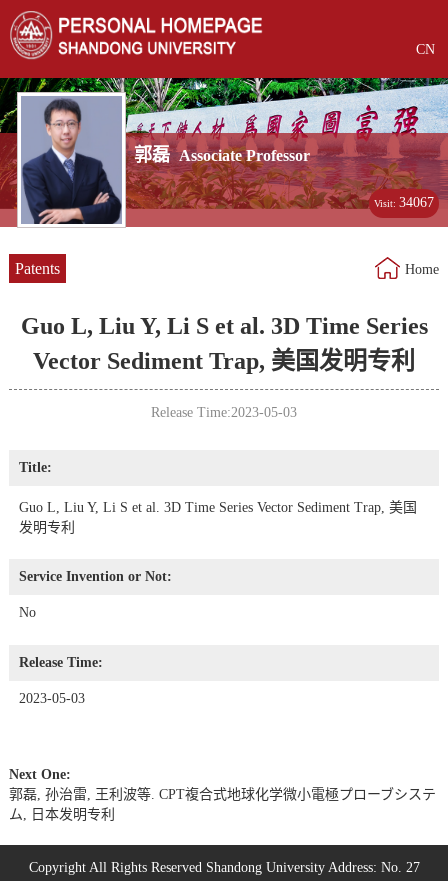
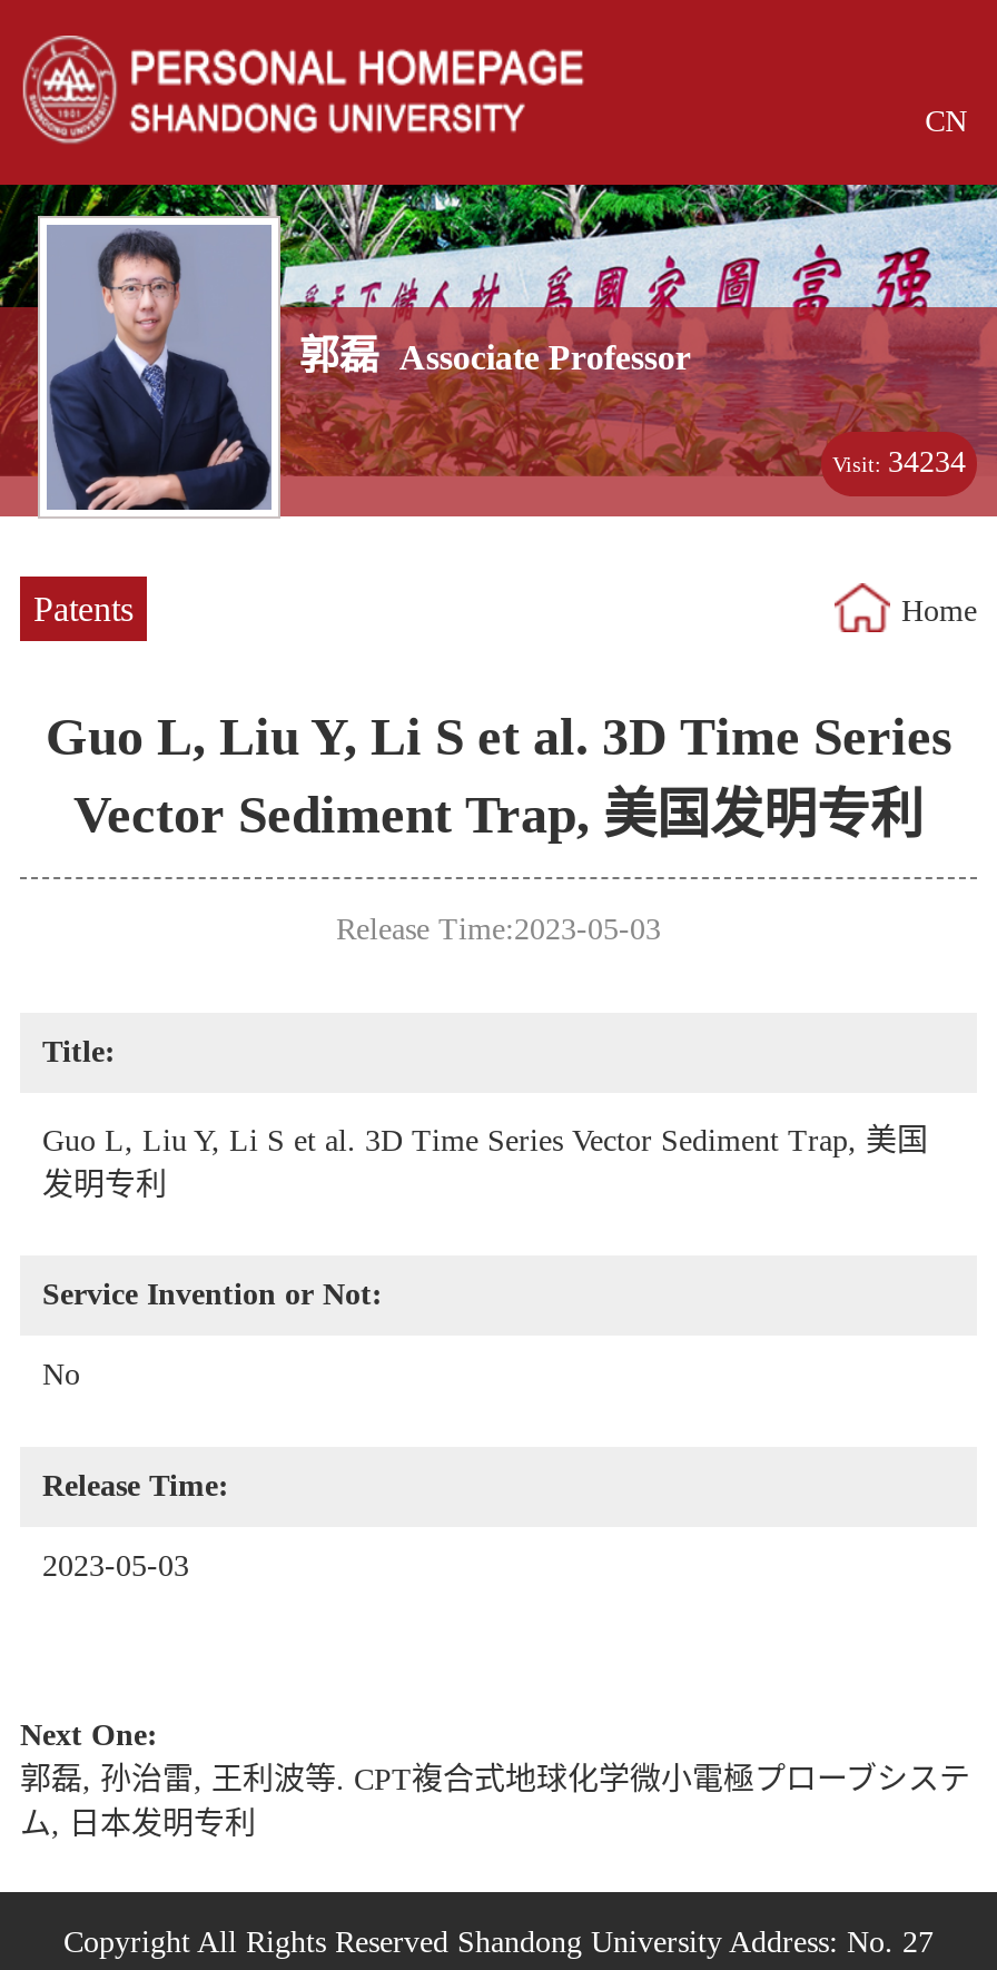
[374,195,434,210] Visit: 34067 -> [832,445,966,479] Visit: 34234

